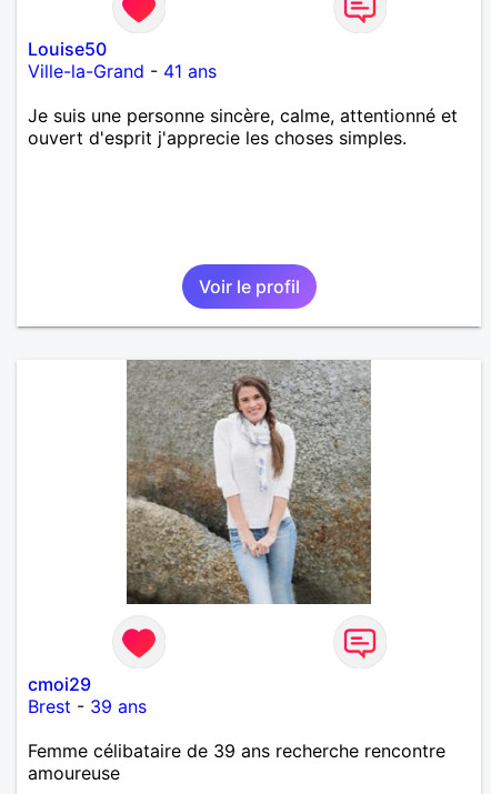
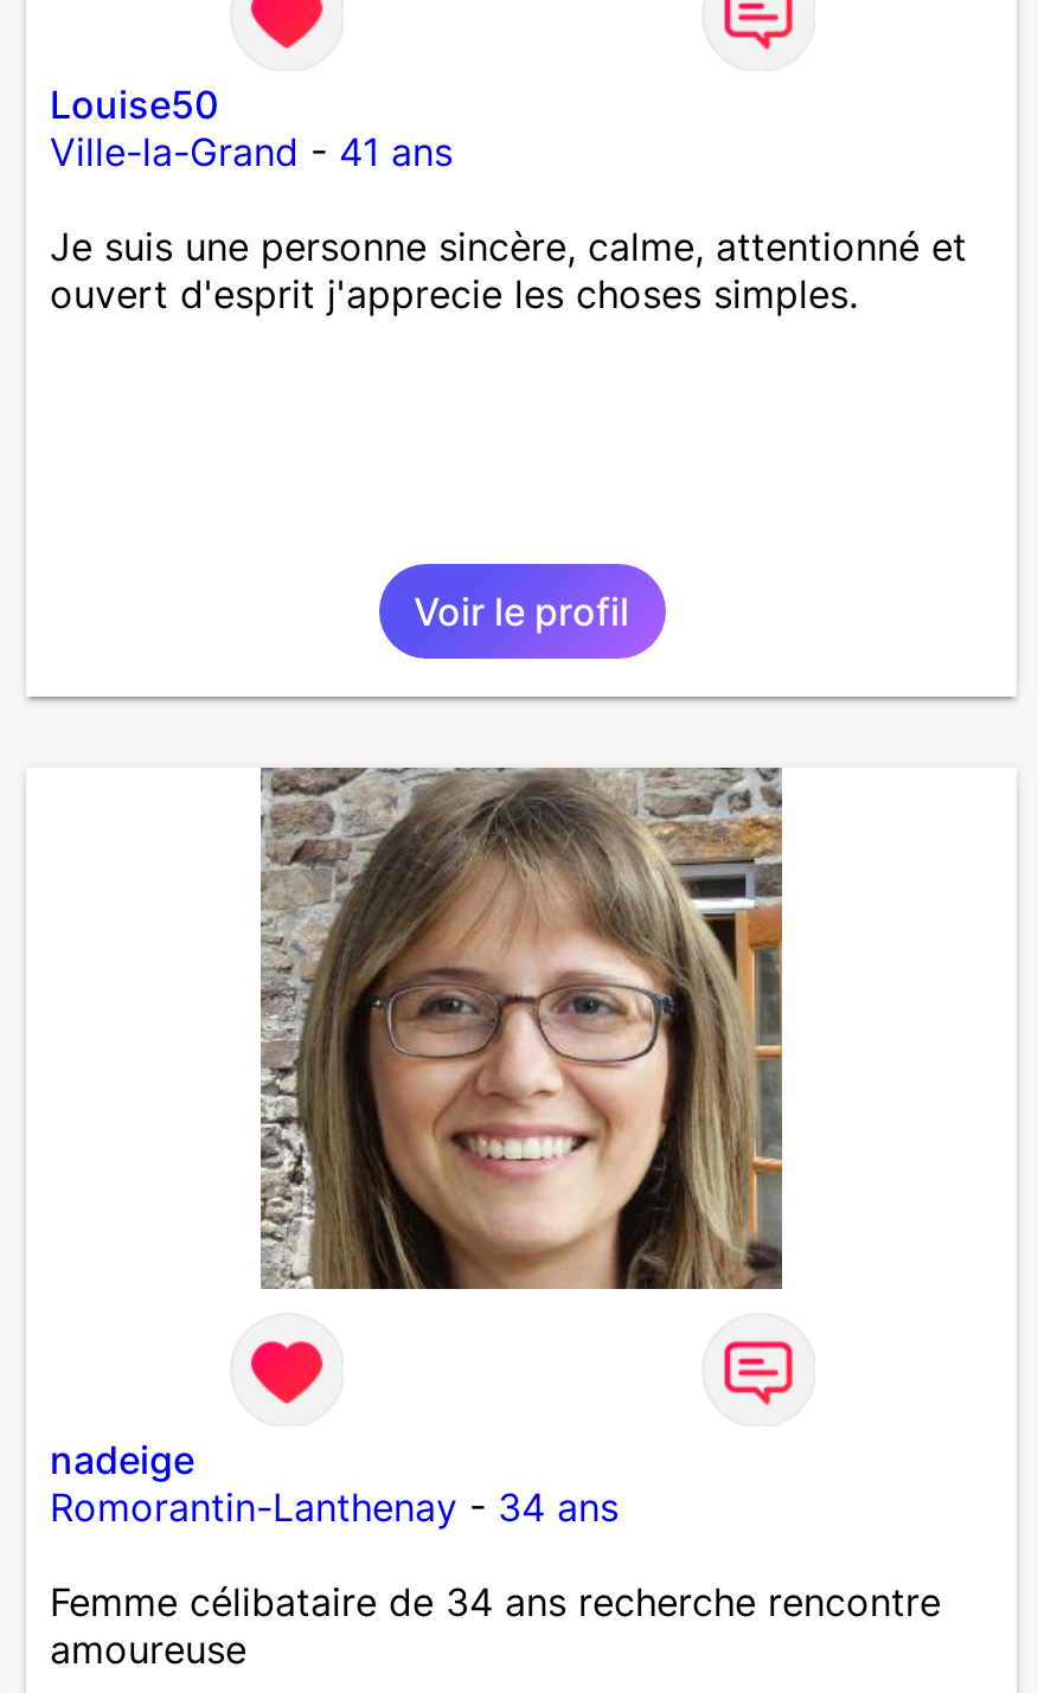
[127,360,372,605] [image] -> [261,768,784,1291] [image]
[28,673,147,717] cmoi29 | Brest - 39 ans -> [50,1436,619,1530] nadeige | Romorantin-Lanthenay - 34 ans
[28,739,445,762] Femme célibataire de 39 ans recherche rencontre -> [50,1578,941,1625] Femme célibataire de 34 ans recherche rencontre

